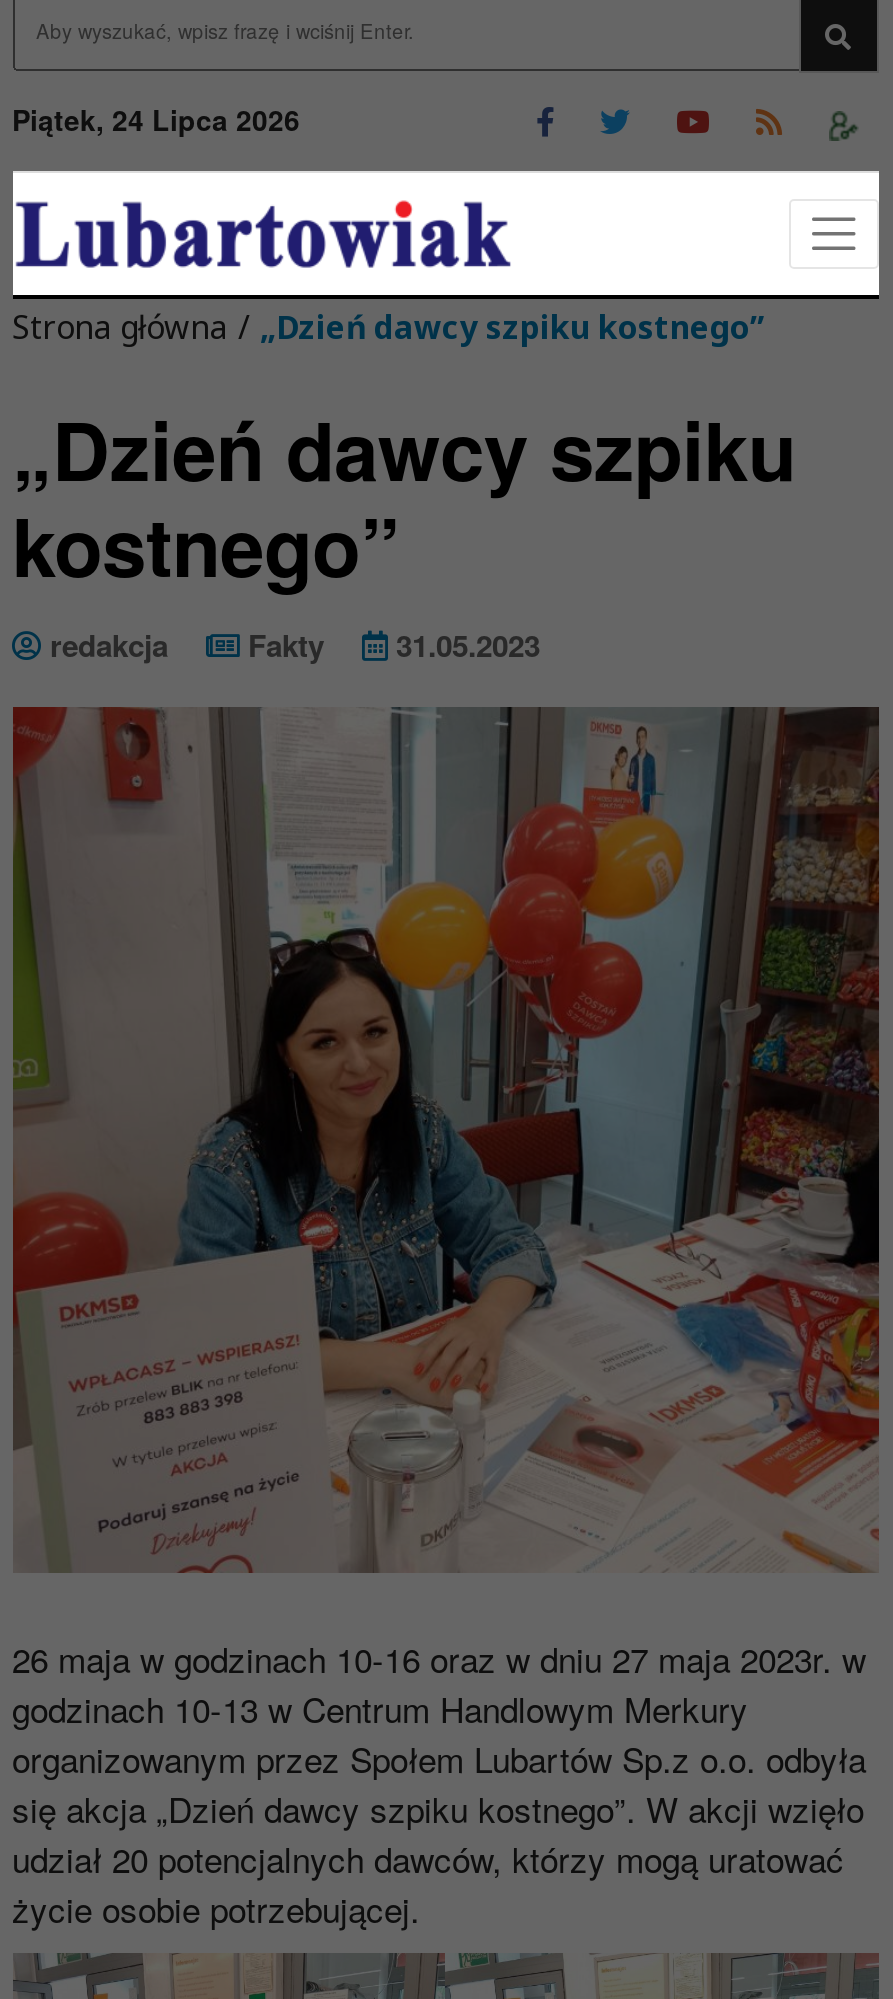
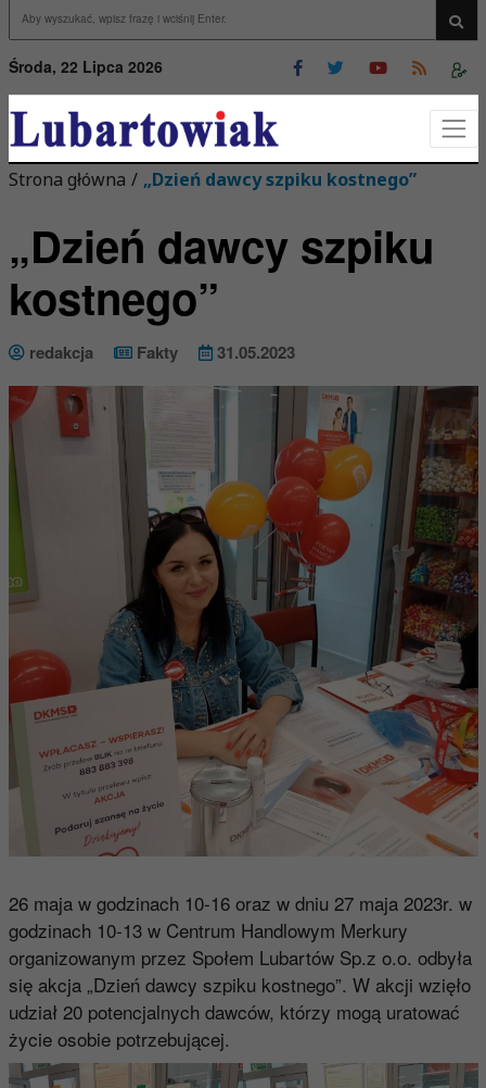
[12,99,300,139] Piątek, 24 Lipca 2026 -> [8,55,162,77] Środa, 22 Lipca 2026

